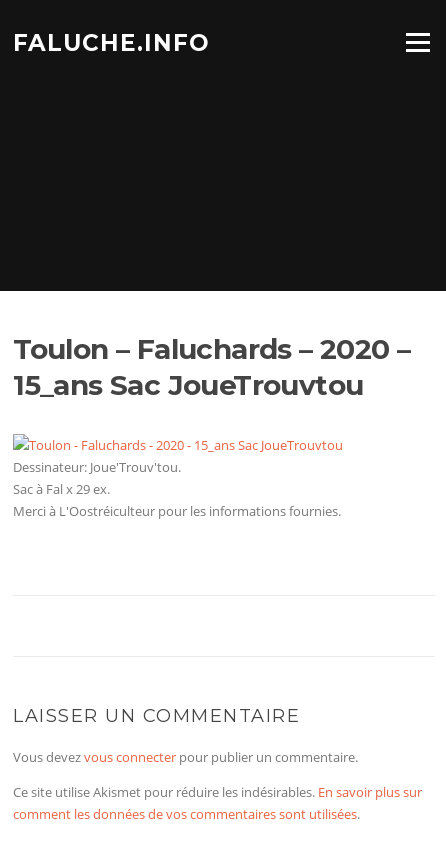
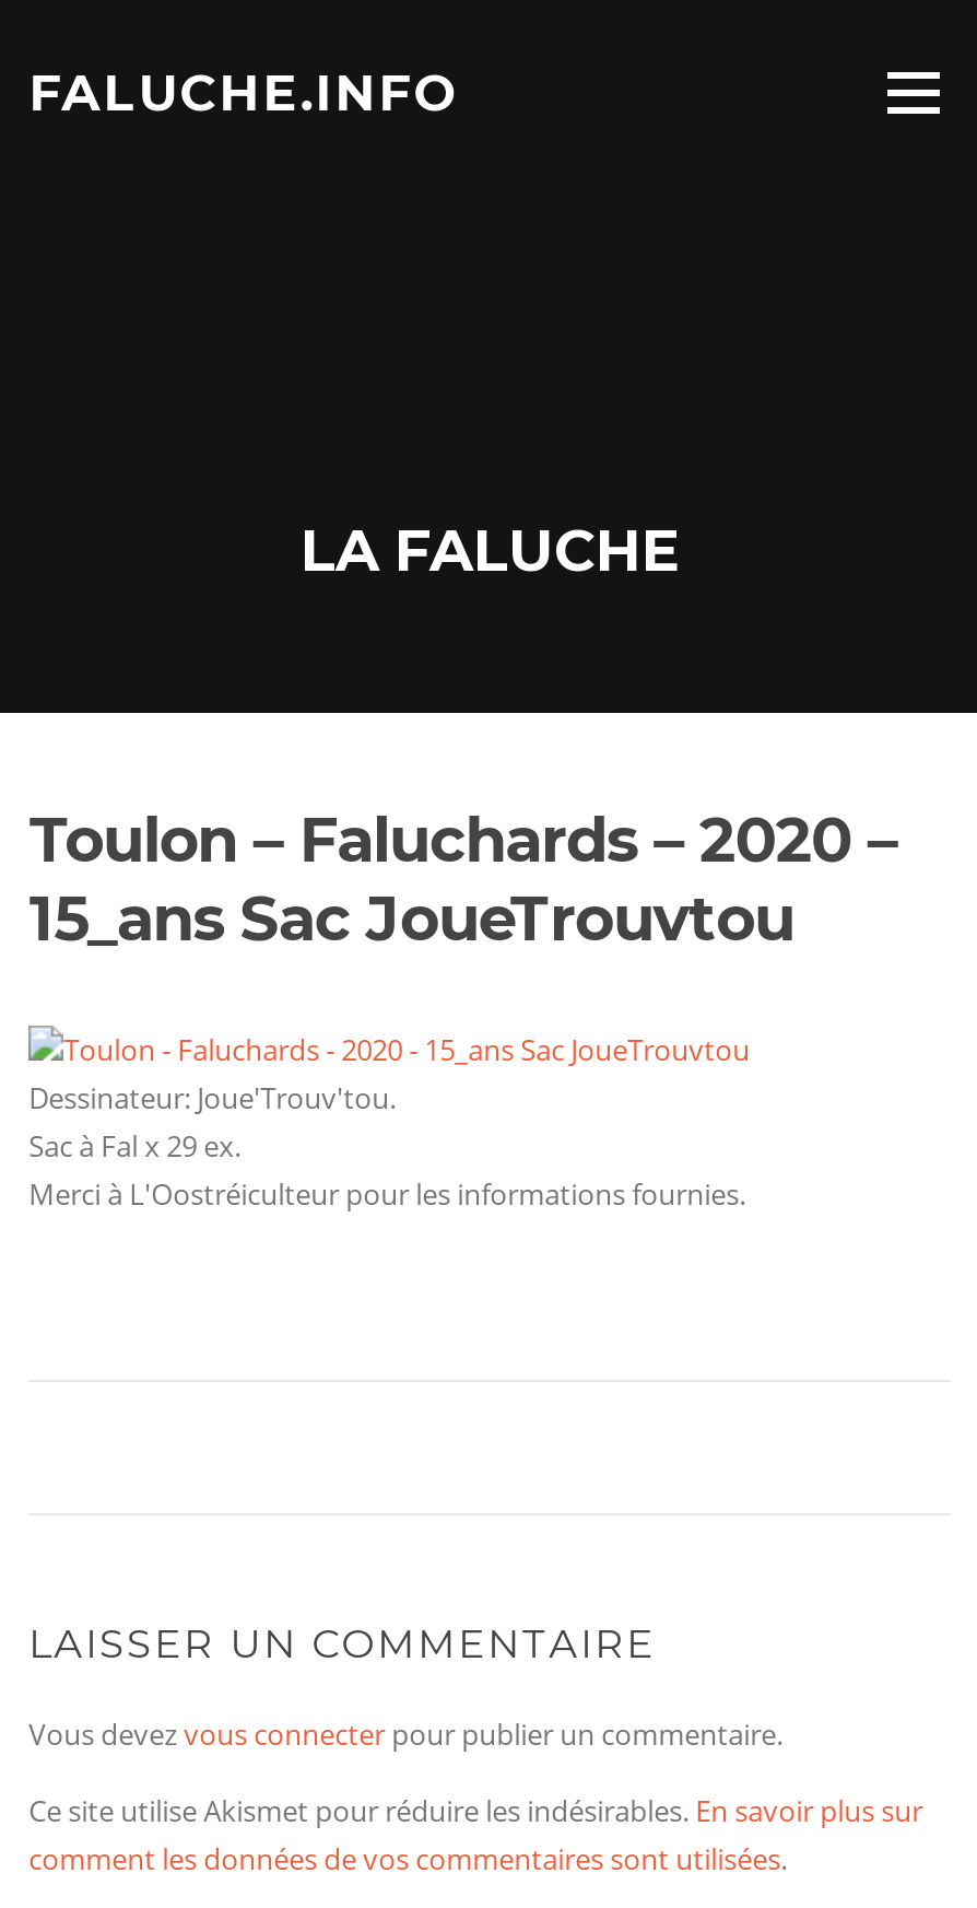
none -> [301,516,679,586] LA FALUCHE

